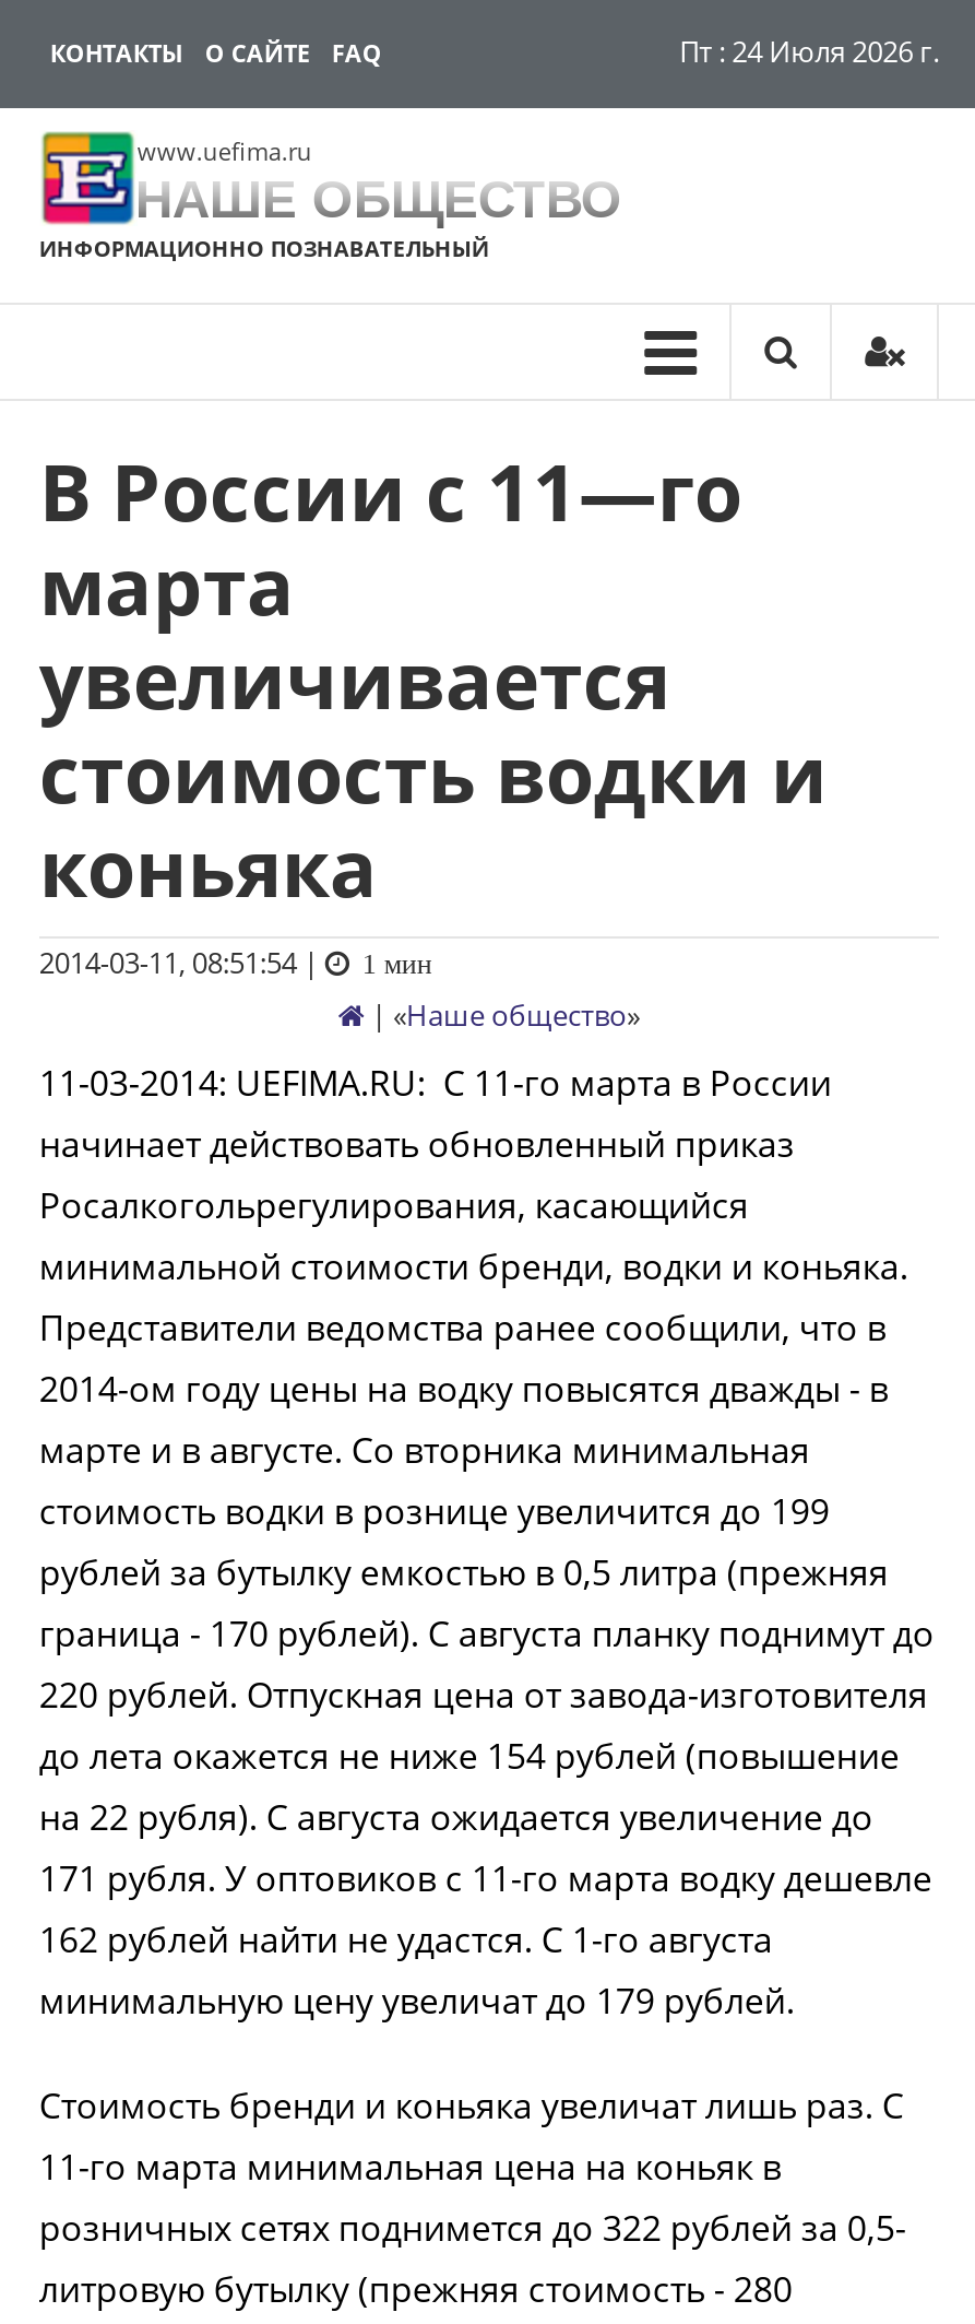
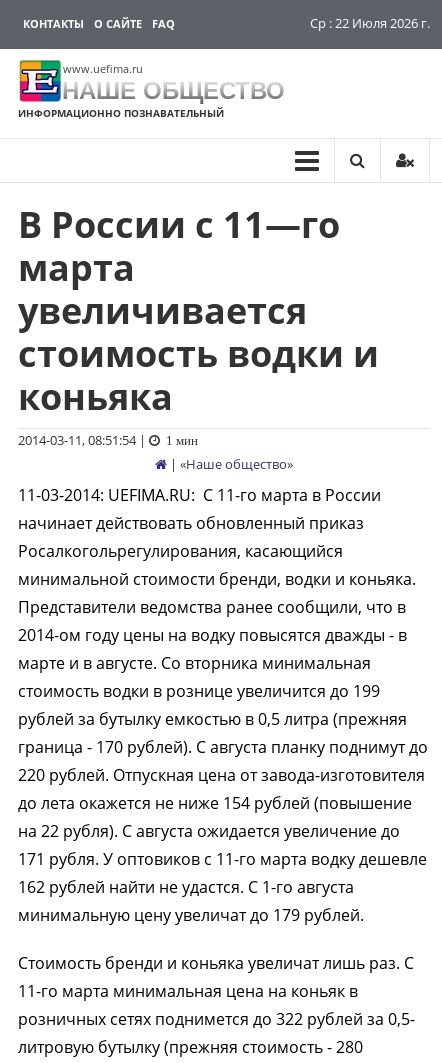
[679,32,939,71] Пт : 24 Июля 2026 г. -> [310,14,430,32] Ср : 22 Июля 2026 г.

